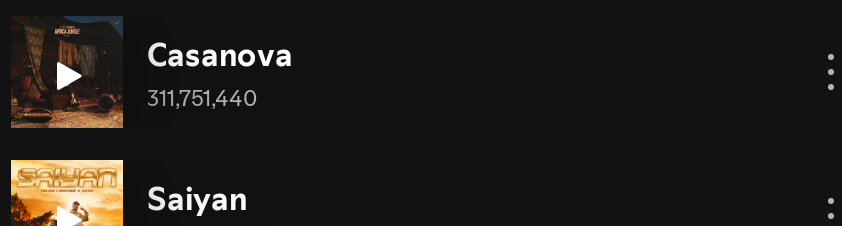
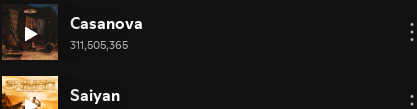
[147,83,257,113] 311,751,440 -> [70,37,128,52] 311,505,365

